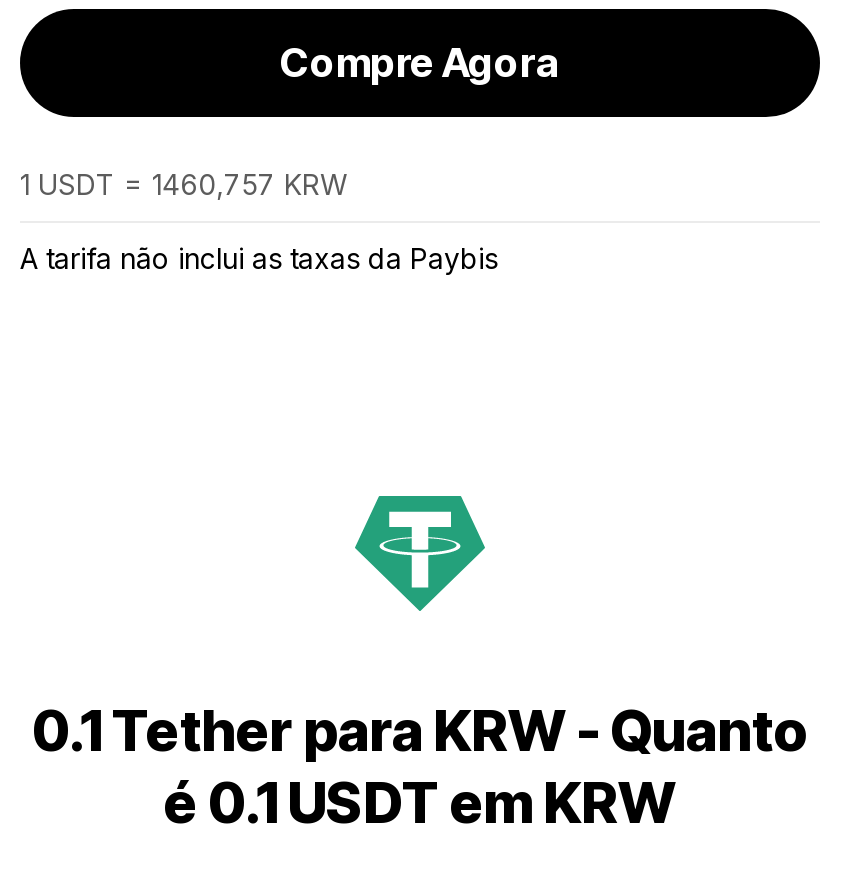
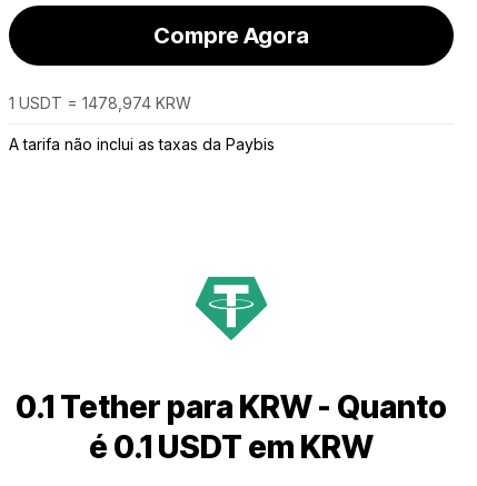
[20,167,348,201] 1 USDT = 1460,757 KRW -> [9,93,191,112] 1 USDT = 1478,974 KRW

